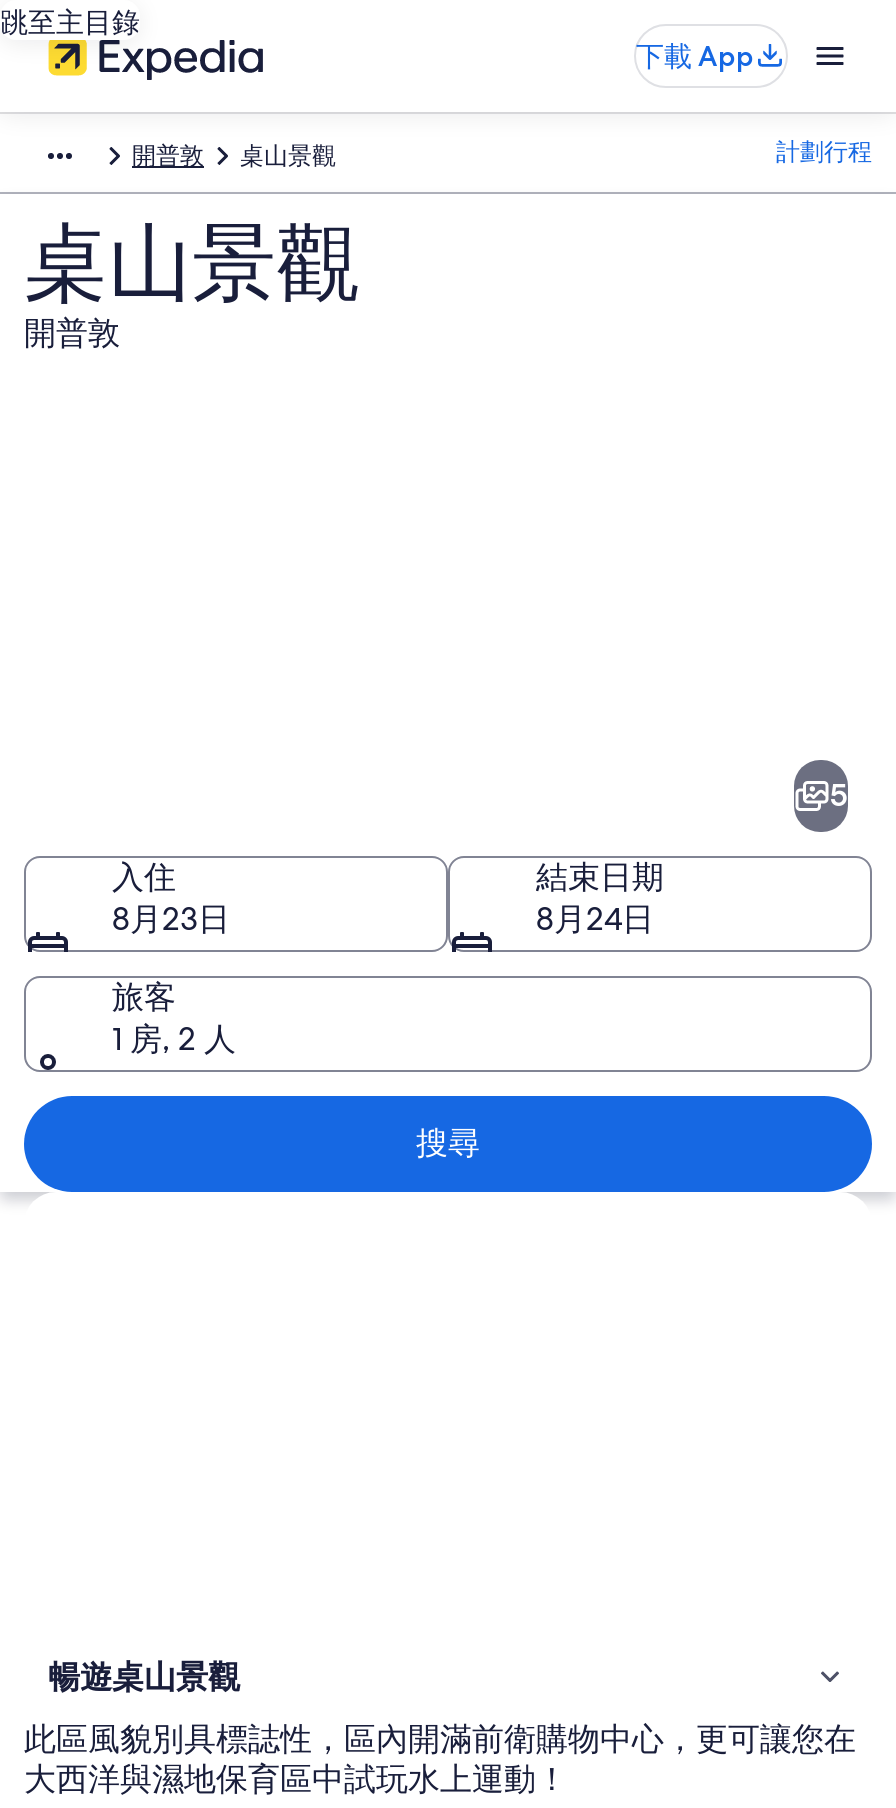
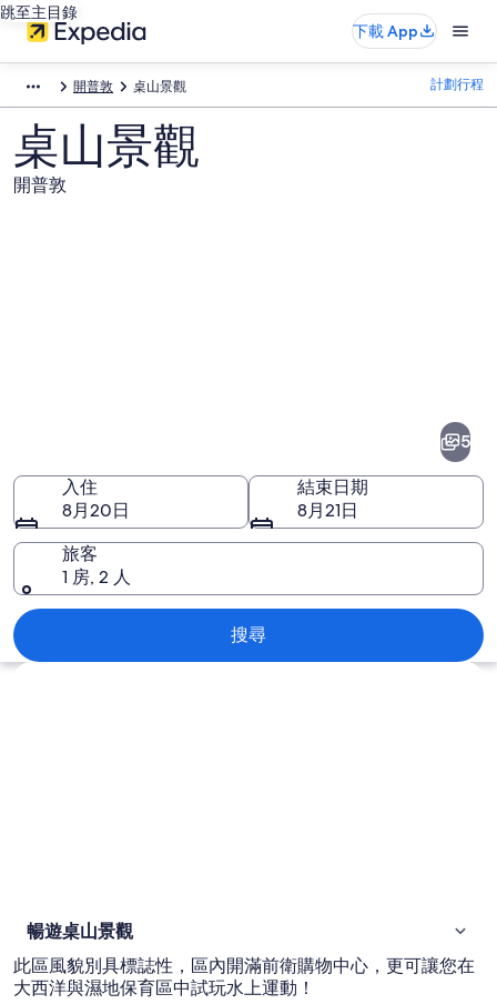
[112,897,230,939] 8月23日 -> [62,498,130,521] 8月20日
[536,897,654,939] 8月24日 -> [297,498,358,521] 8月21日

